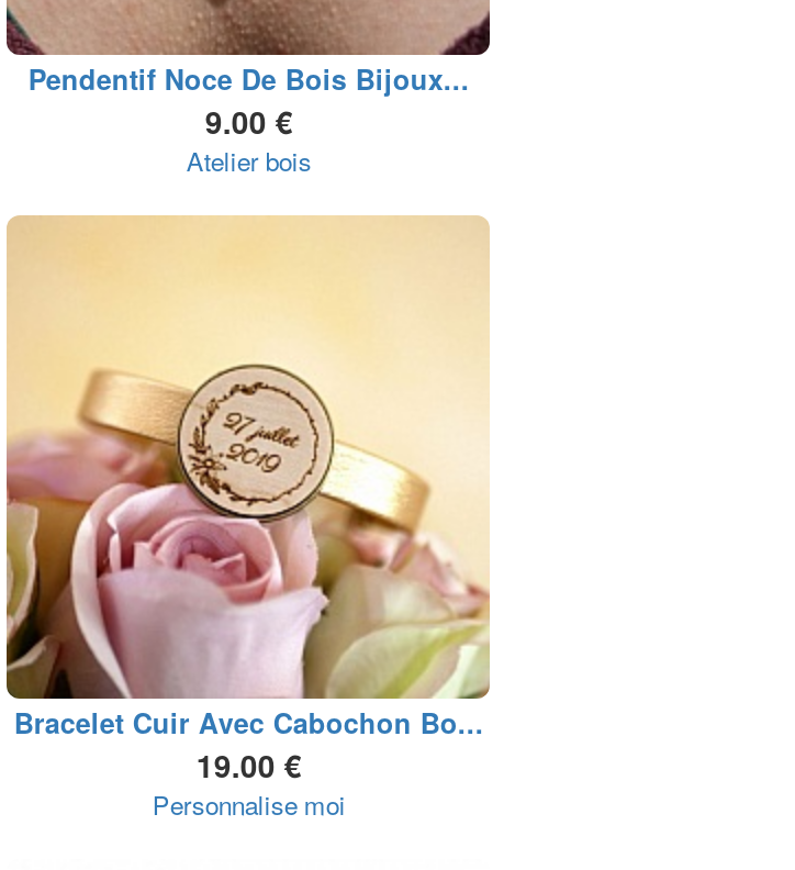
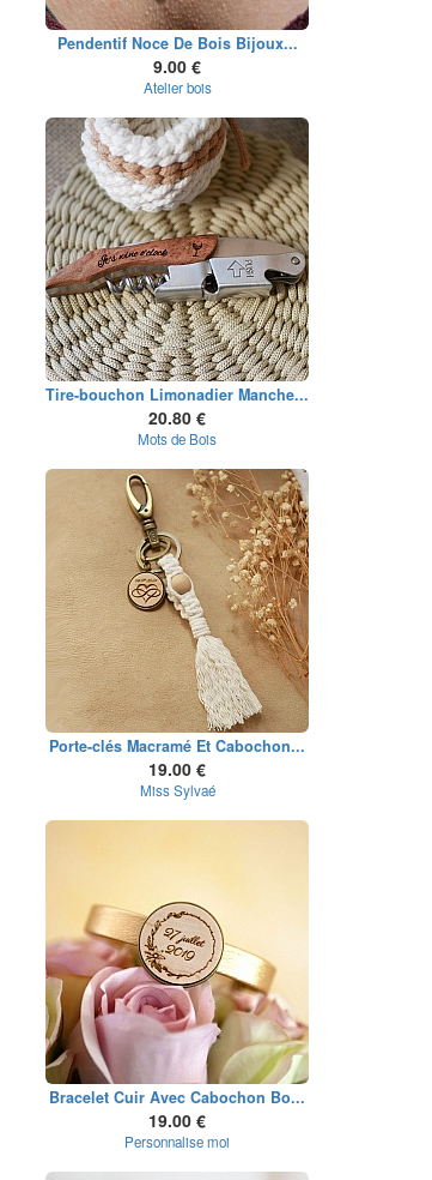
none -> [45,116,309,448] [image] | Tire-bouchon Limonadier Manche... | 20.80 € | Mots de Bois
none -> [45,468,310,800] [image] | Porte-clés Macramé Et Cabochon... | 19.00 € | Miss Sylvaé

